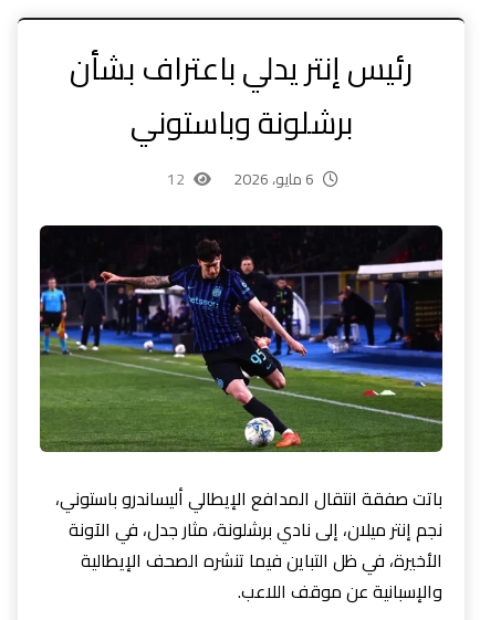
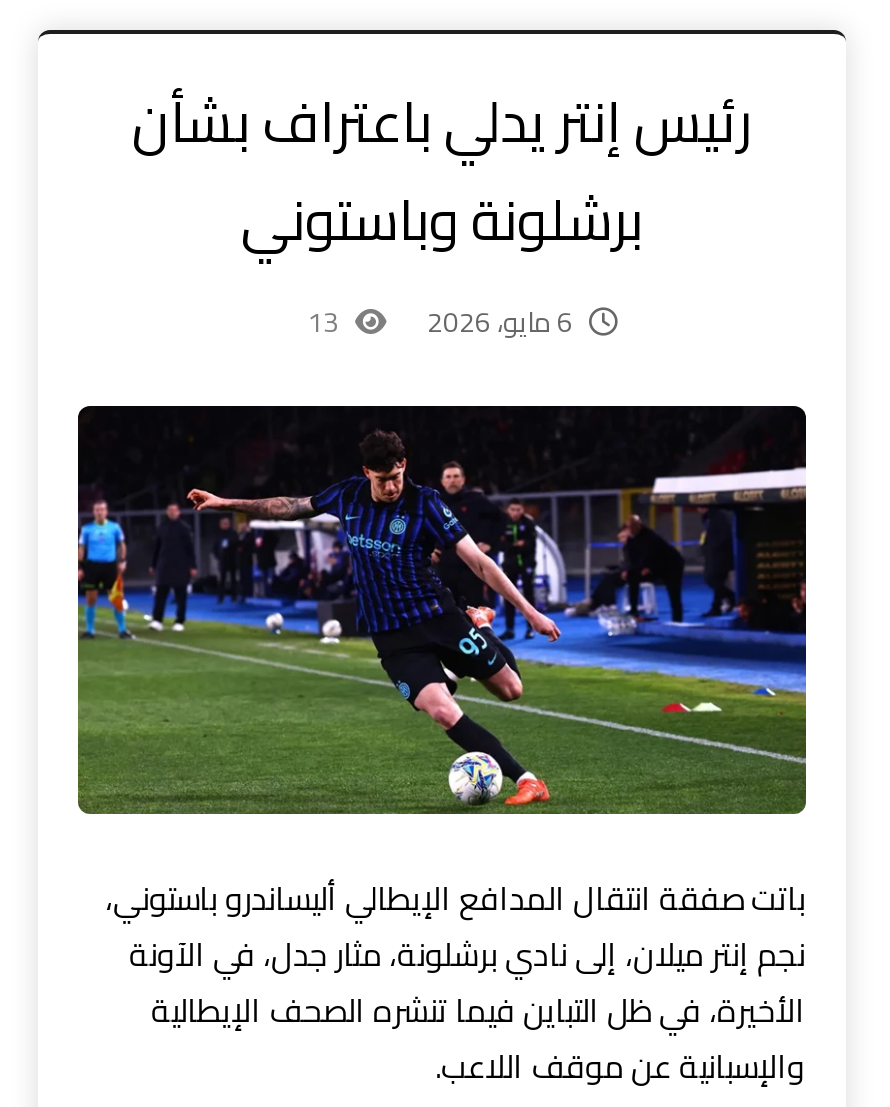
[166,165,184,193] 12 -> [307,296,339,348] 13

